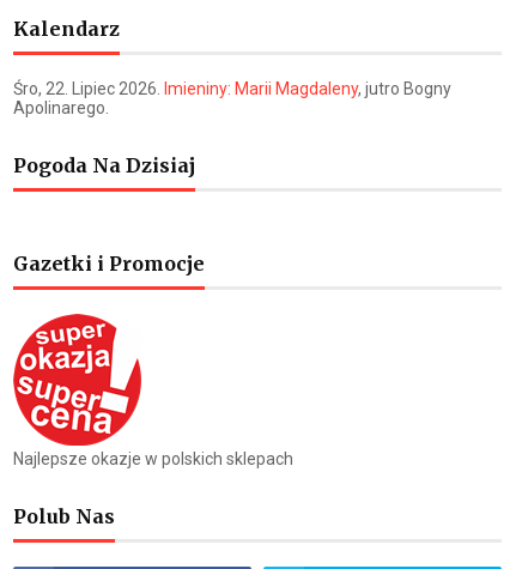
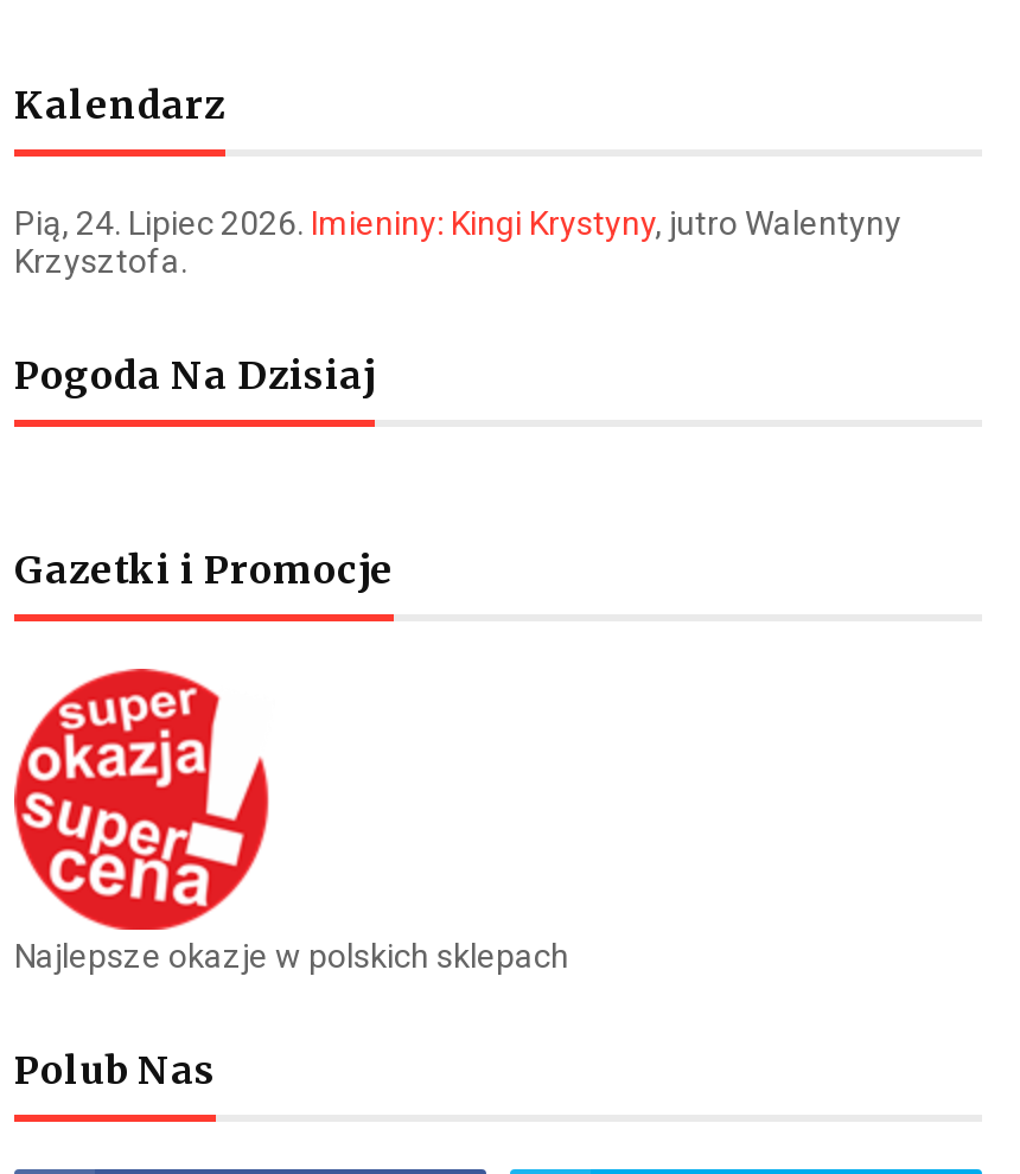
[13,79,451,117] Śro, 22. Lipiec 2026. Imieniny: Marii Magdaleny, jutro Bogny | Apolinarego. -> [14,204,901,280] Pią, 24. Lipiec 2026. Imieniny: Kingi Krystyny, jutro Walentyny | Krzysztofa.

